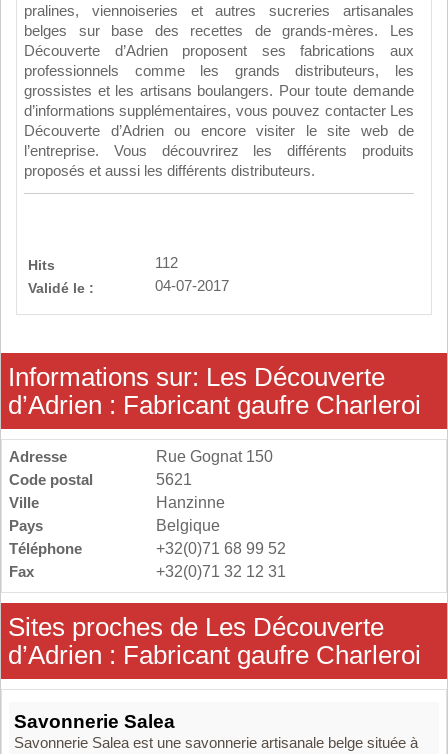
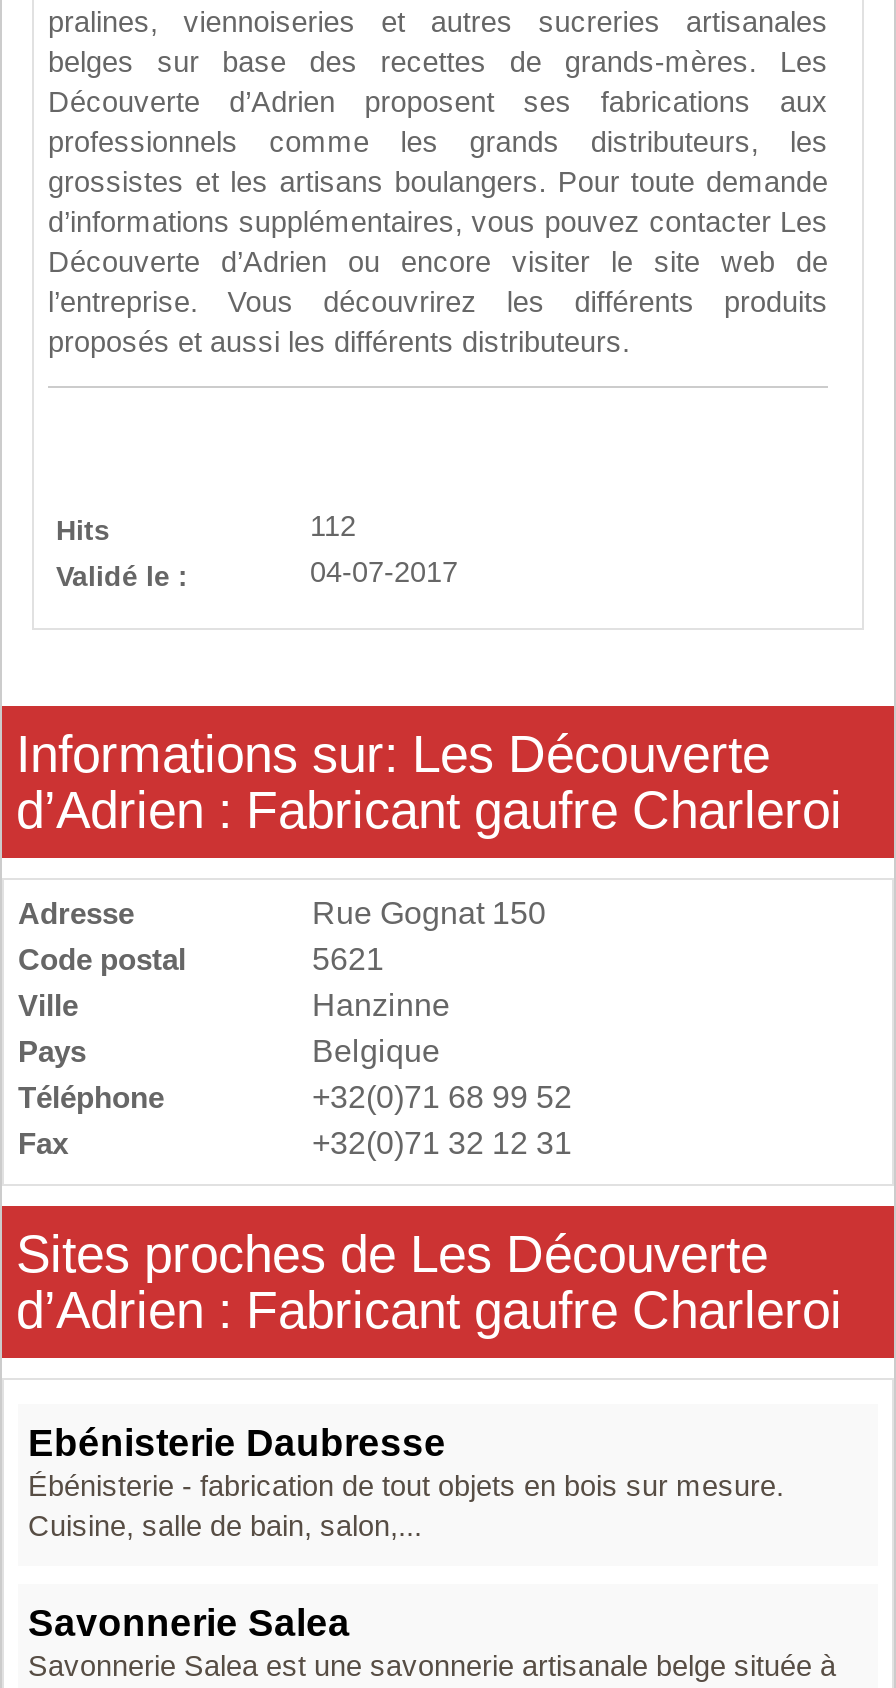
none -> [28,1422,784,1542] Ebénisterie Daubresse | Ébénisterie - fabrication de tout objets en bois sur mesure. | Cuisine, salle de bain, salon,...

